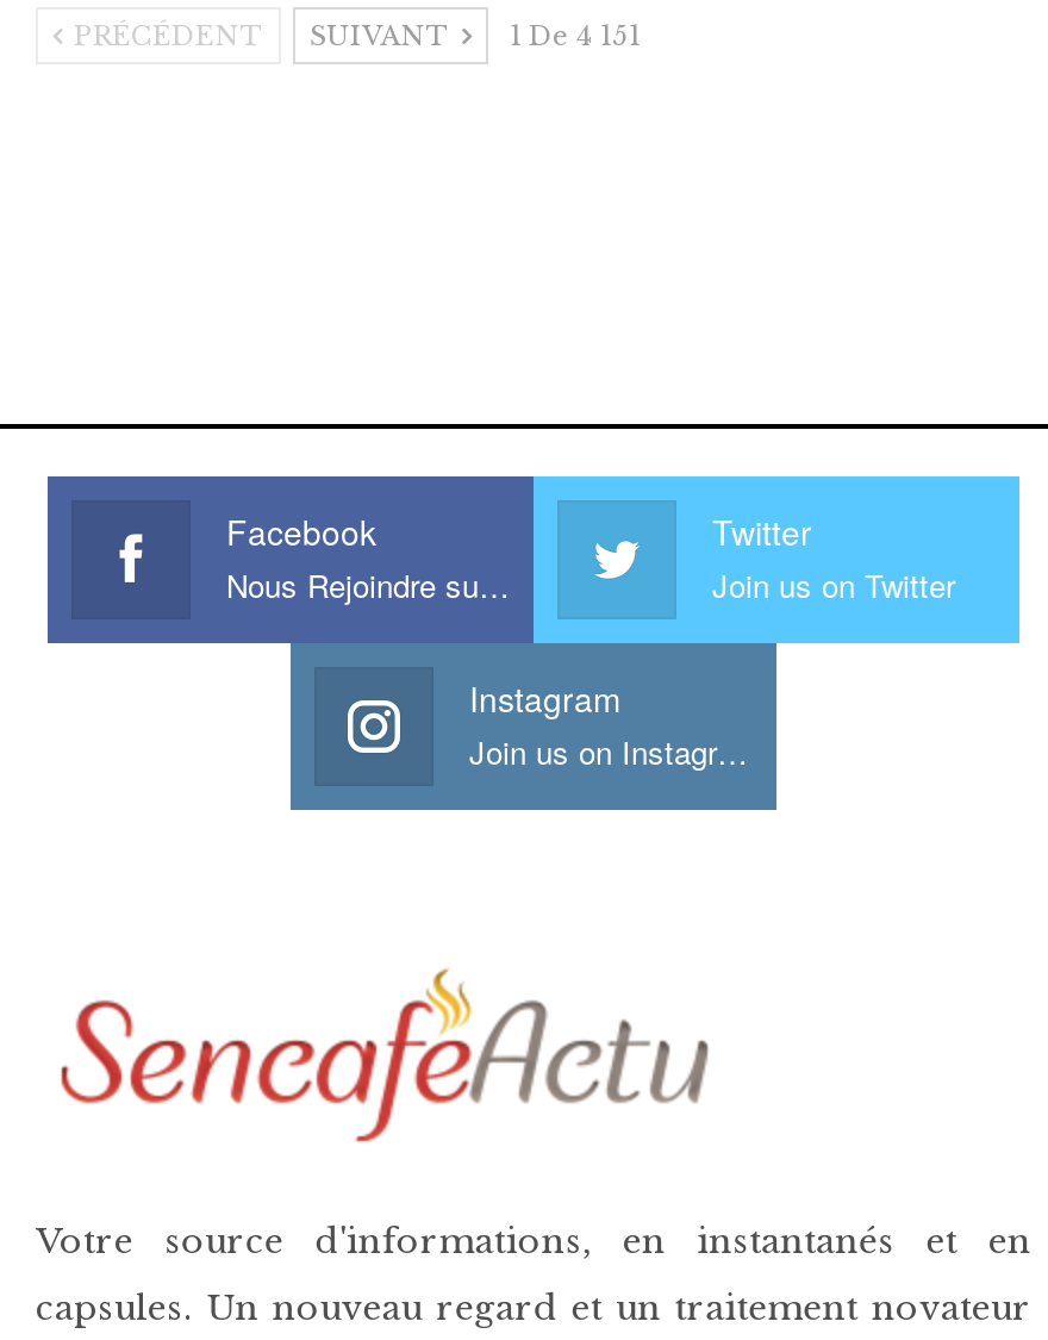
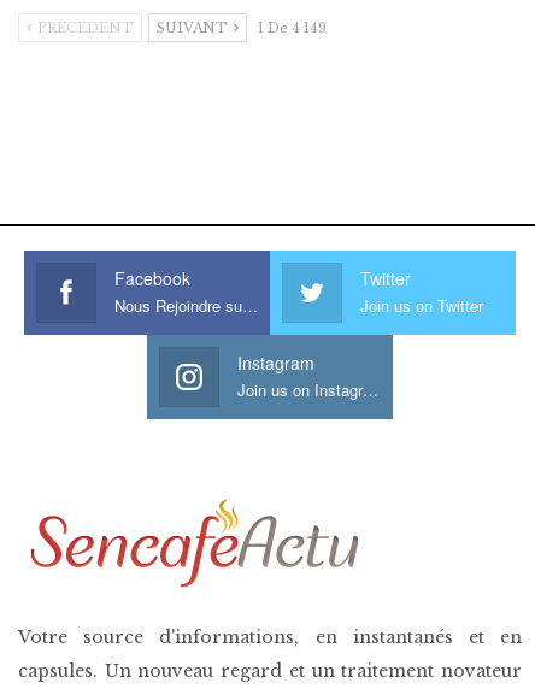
[67,19,641,52] PRÉCÉDENT SUIVANT 1 De 4 151 -> [34,19,327,36] PRÉCÉDENT SUIVANT 1 De 4 149

